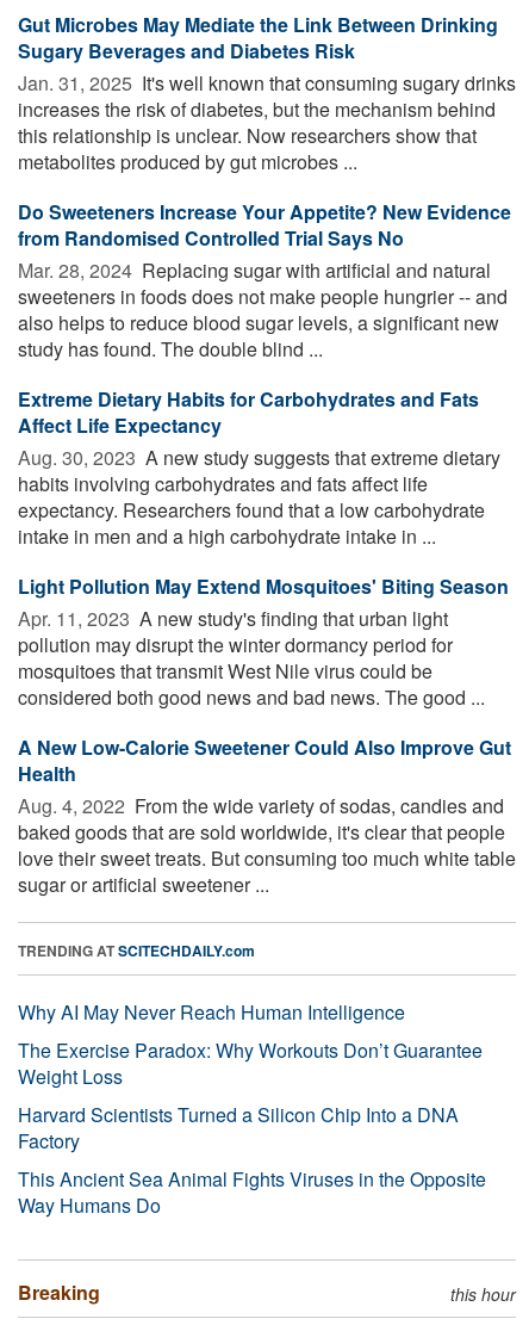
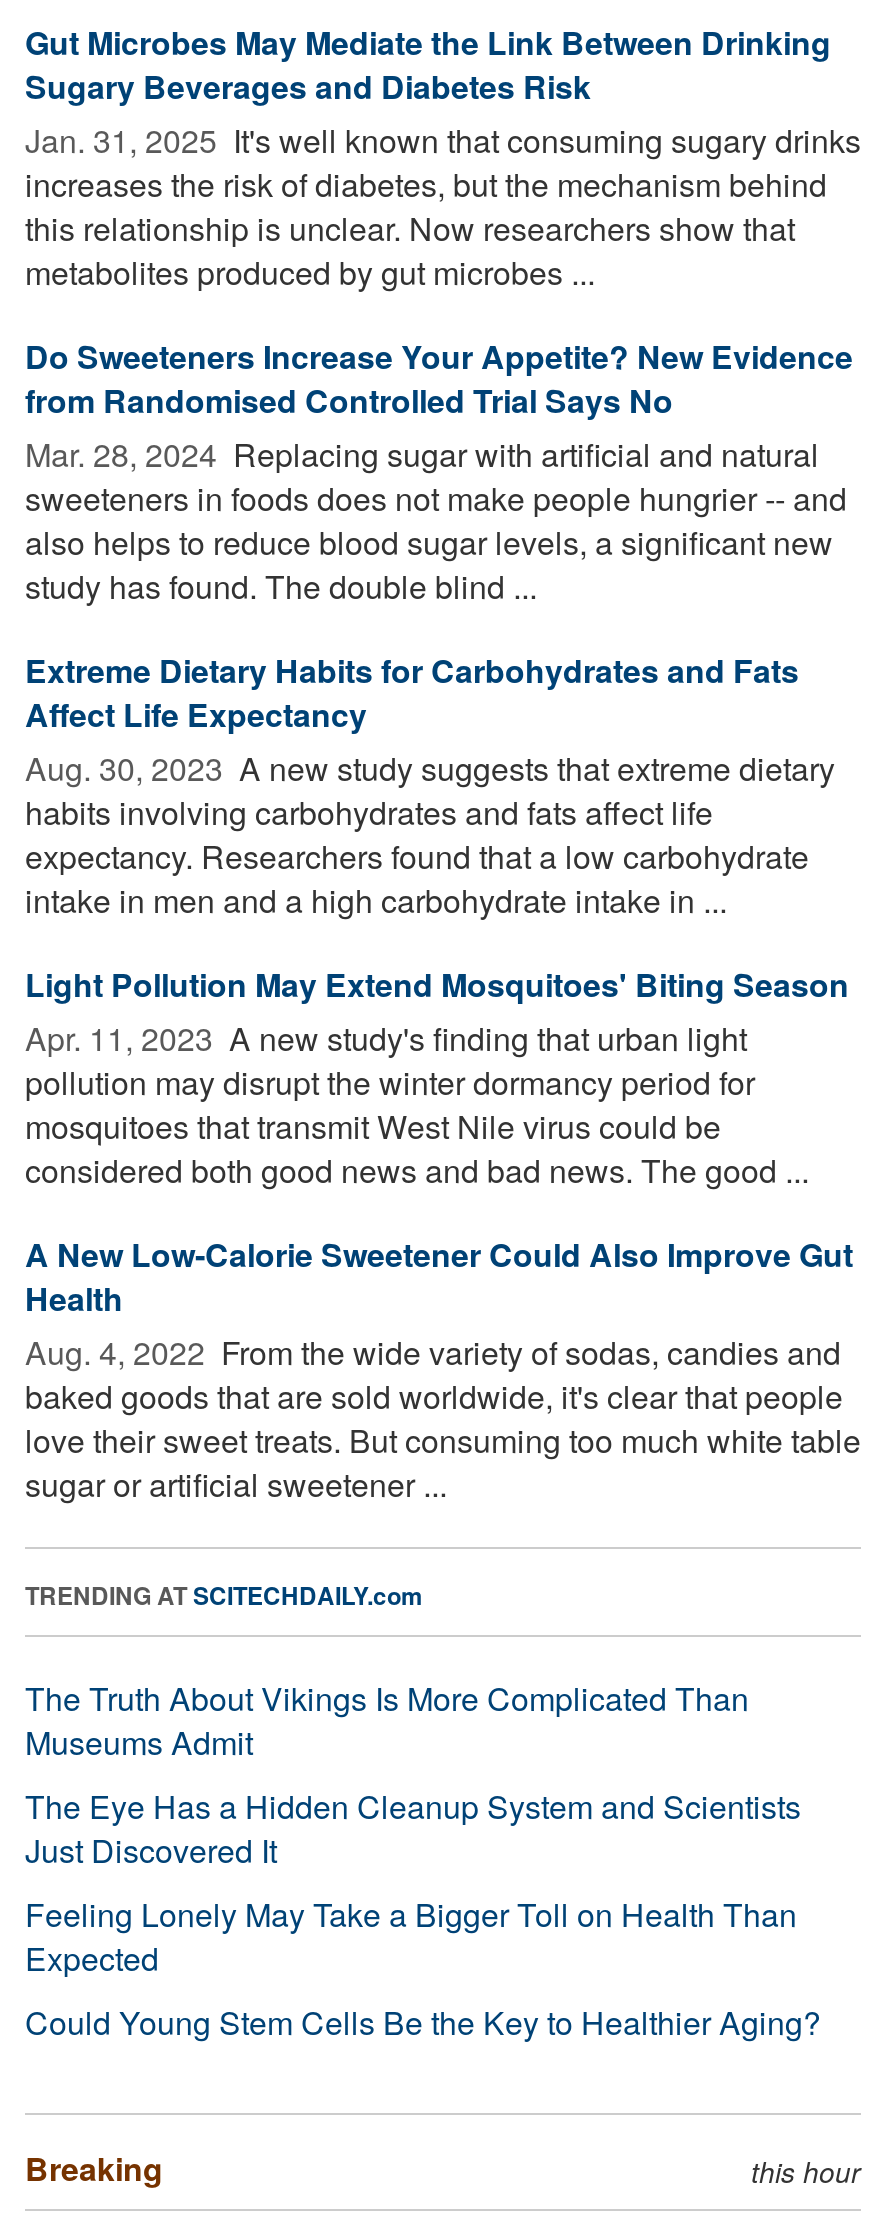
[18,998,486,1219] Why AI May Never Reach Human Intelligence | The Exercise Paradox: Why Workouts Don’t Guarantee | Weight Loss | Harvard Scientists Turned a Silicon Chip Into a DNA | Factory | This Ancient Sea Animal Fights Viruses in the Opposite | Way Humans Do -> [25,1675,821,2045] The Truth About Vikings Is More Complicated Than | Museums Admit | The Eye Has a Hidden Cleanup System and Scientists | Just Discovered It | Feeling Lonely May Take a Bigger Toll on Health Than | Expected | Could Young Stem Cells Be the Key to Healthier Aging?

